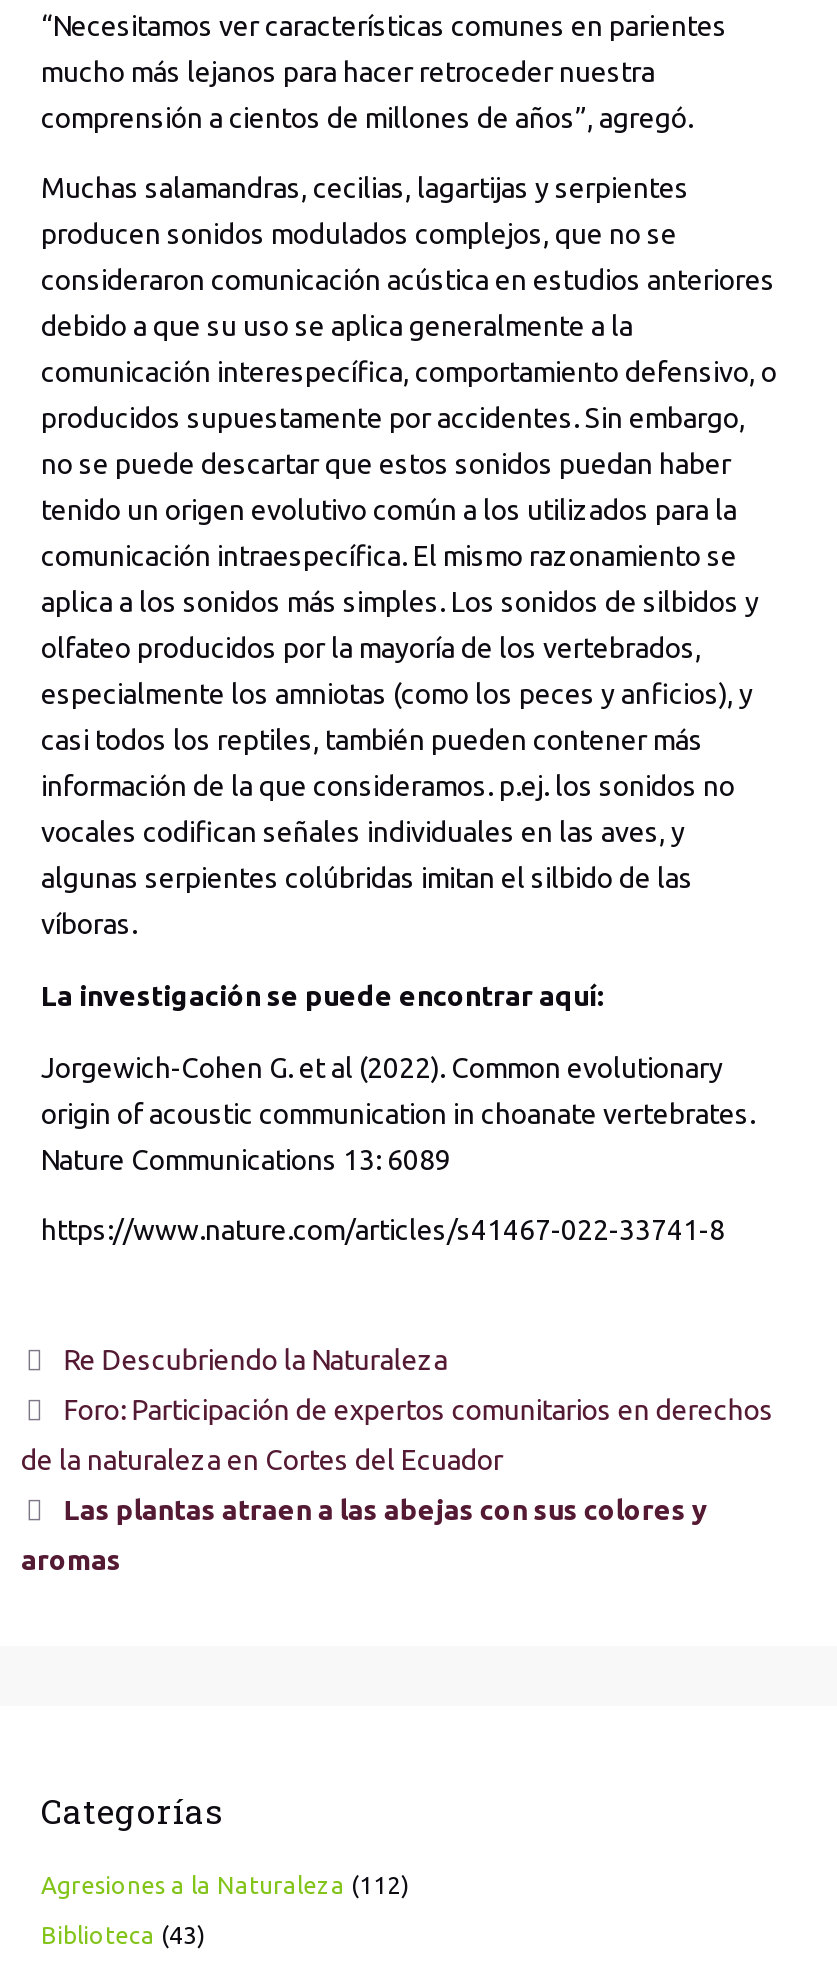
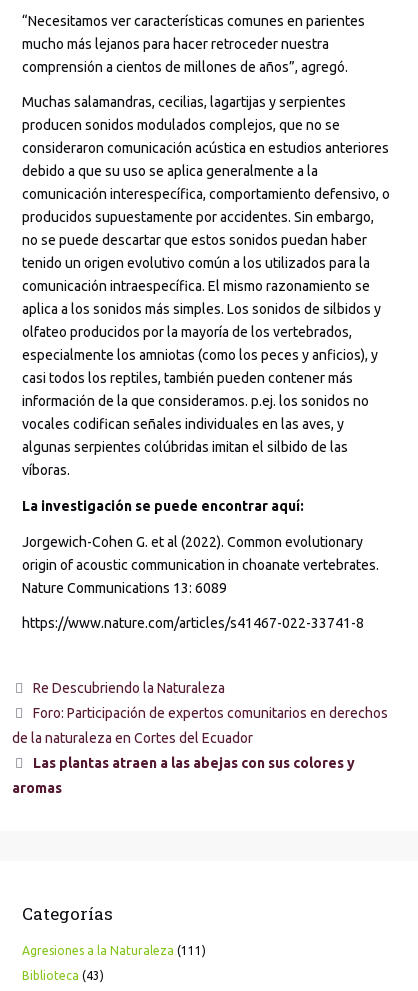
[41,1872,409,1898] Agresiones a la Naturaleza (112) -> [22,944,206,957] Agresiones a la Naturaleza (111)

